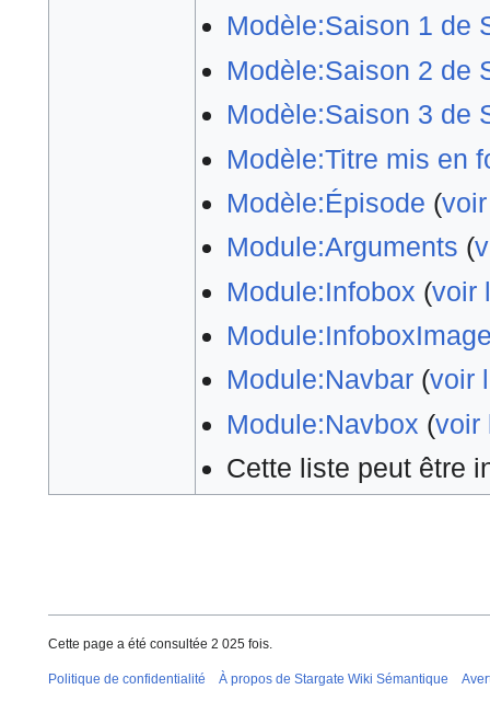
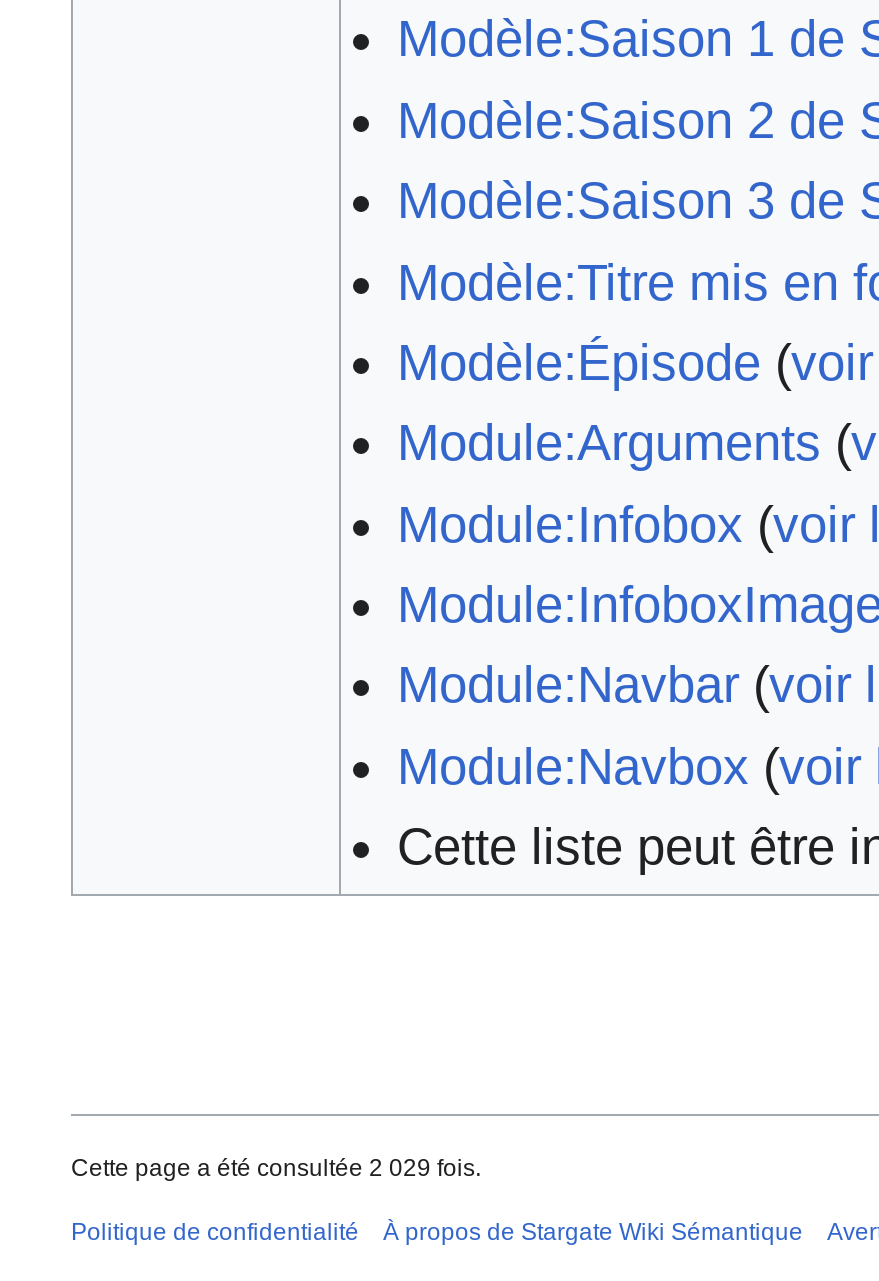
[48,637,272,652] Cette page a été consultée 2 025 fois. -> [71,1155,481,1183] Cette page a été consultée 2 029 fois.

